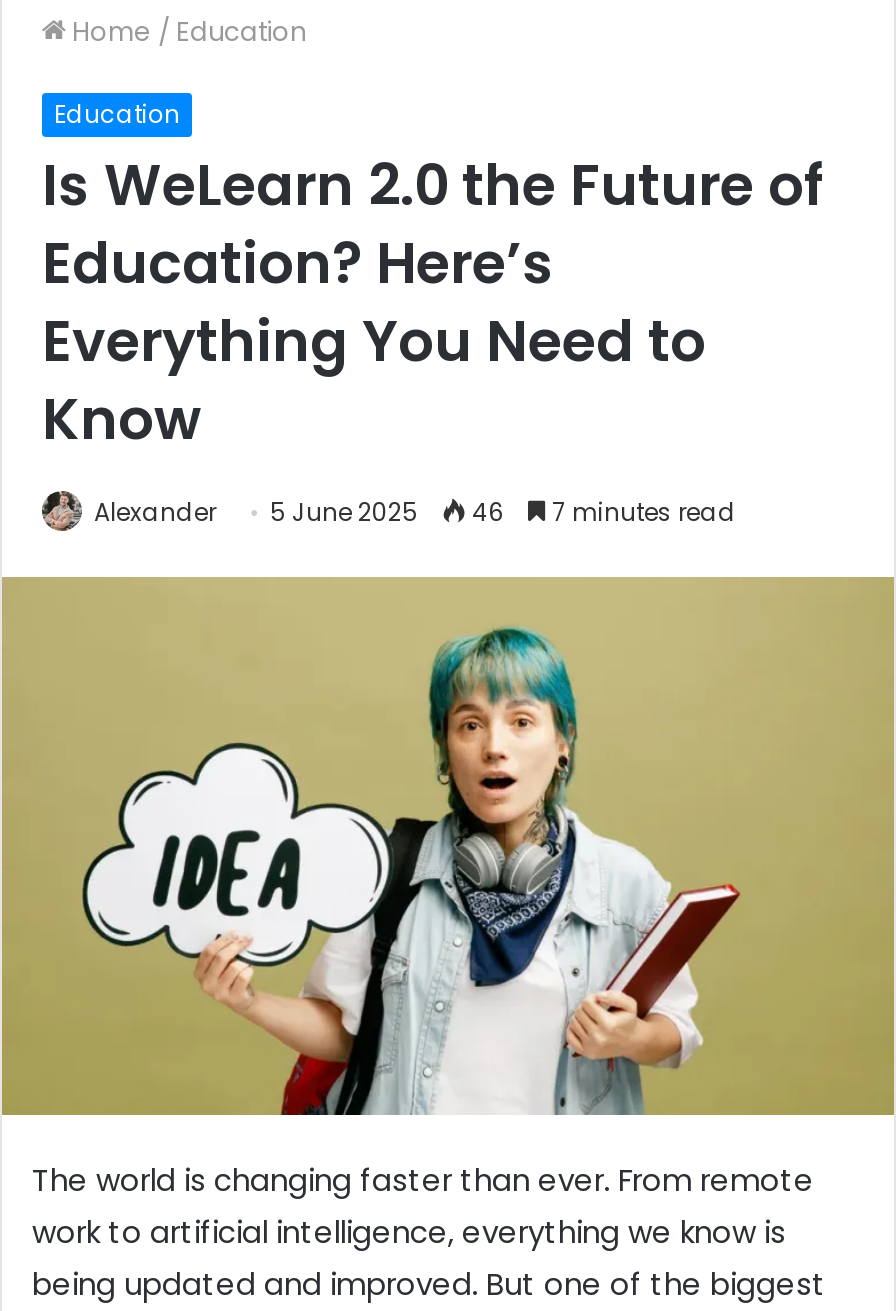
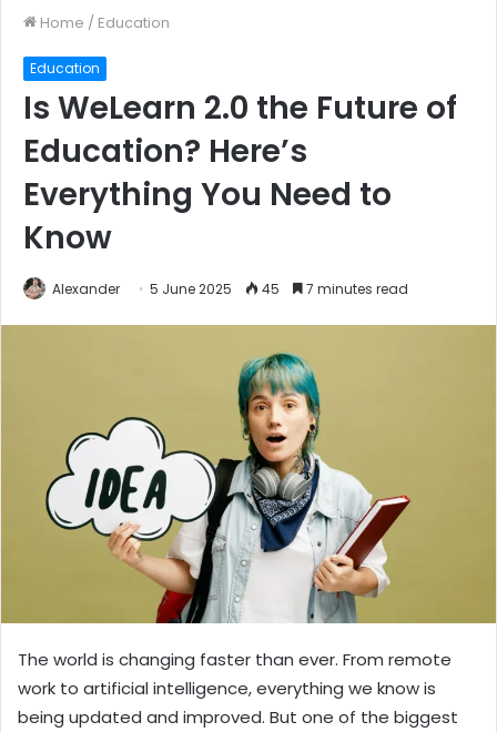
[94,496,736,530] Alexander 5 June 2025 46 7 minutes read -> [52,280,408,299] Alexander 5 June 2025 45 7 minutes read

